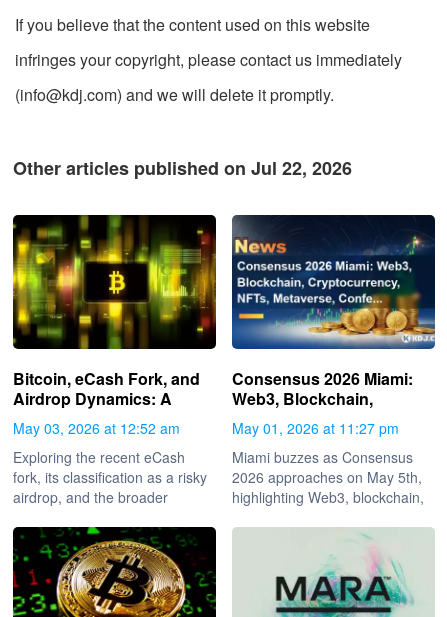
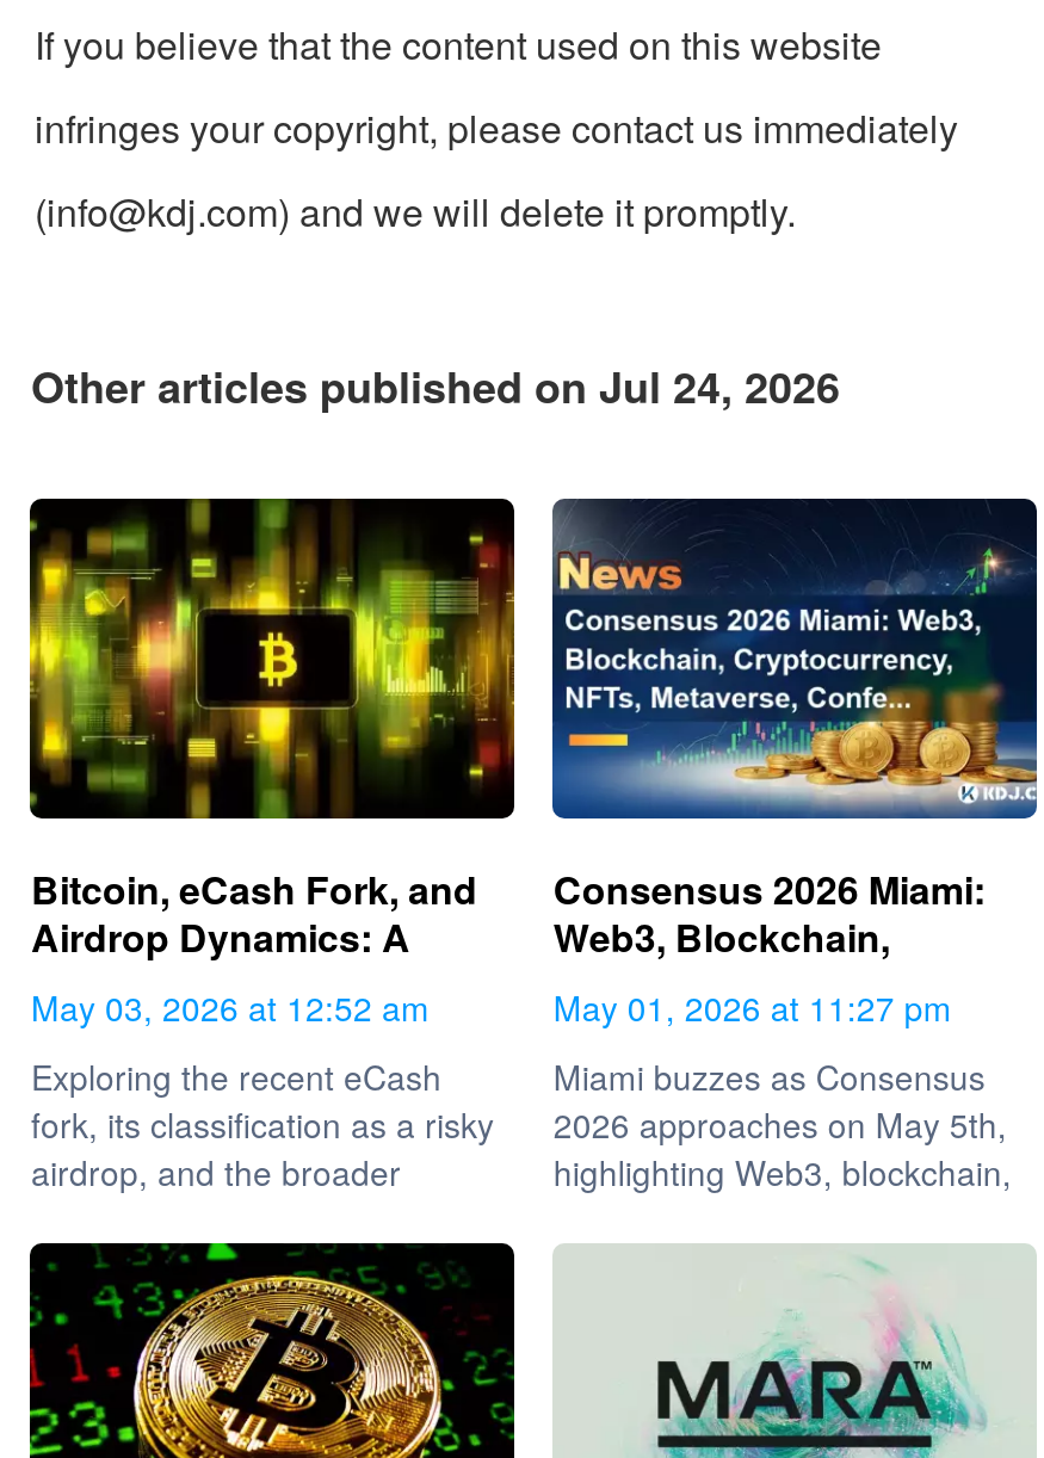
[13,155,352,181] Other articles published on Jul 22, 2026 -> [31,357,840,419] Other articles published on Jul 24, 2026

